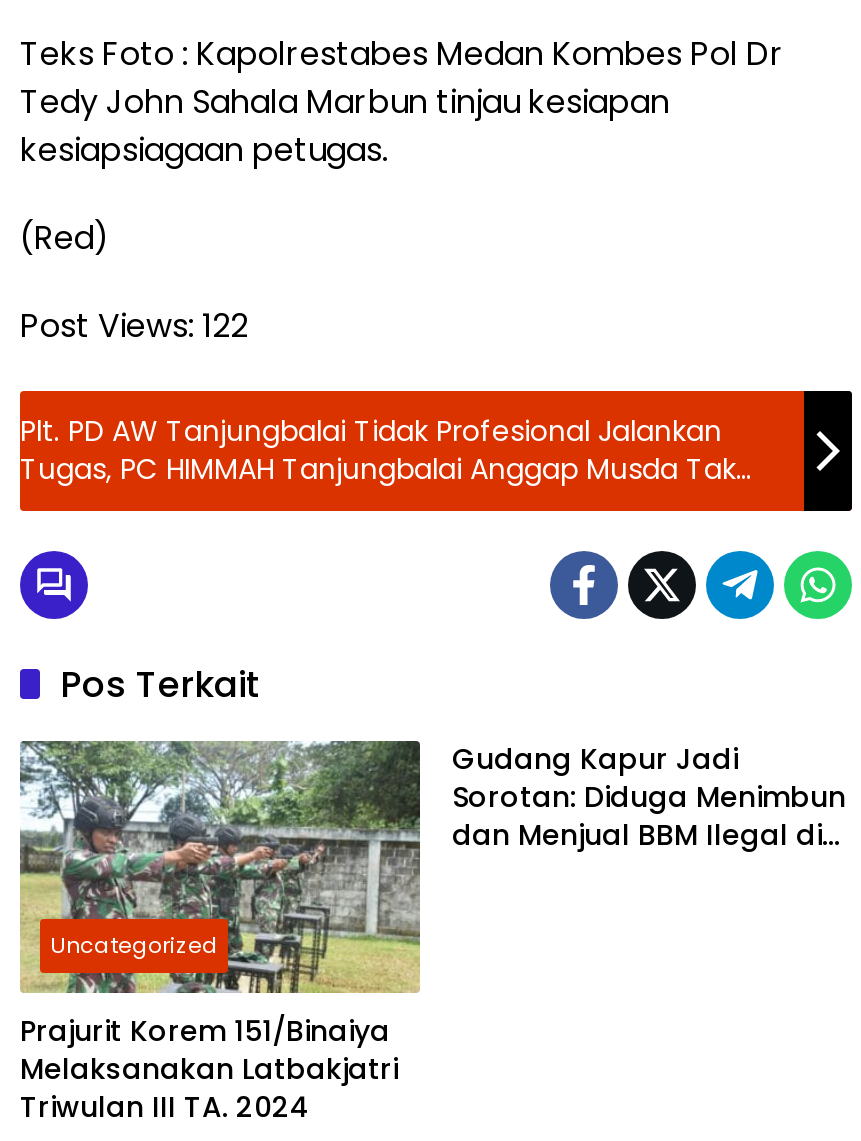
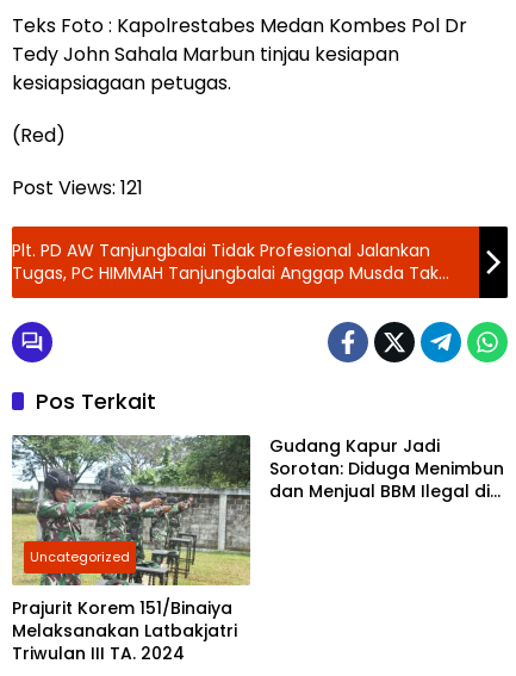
[20,303,248,349] Post Views: 122 -> [12,174,143,201] Post Views: 121

